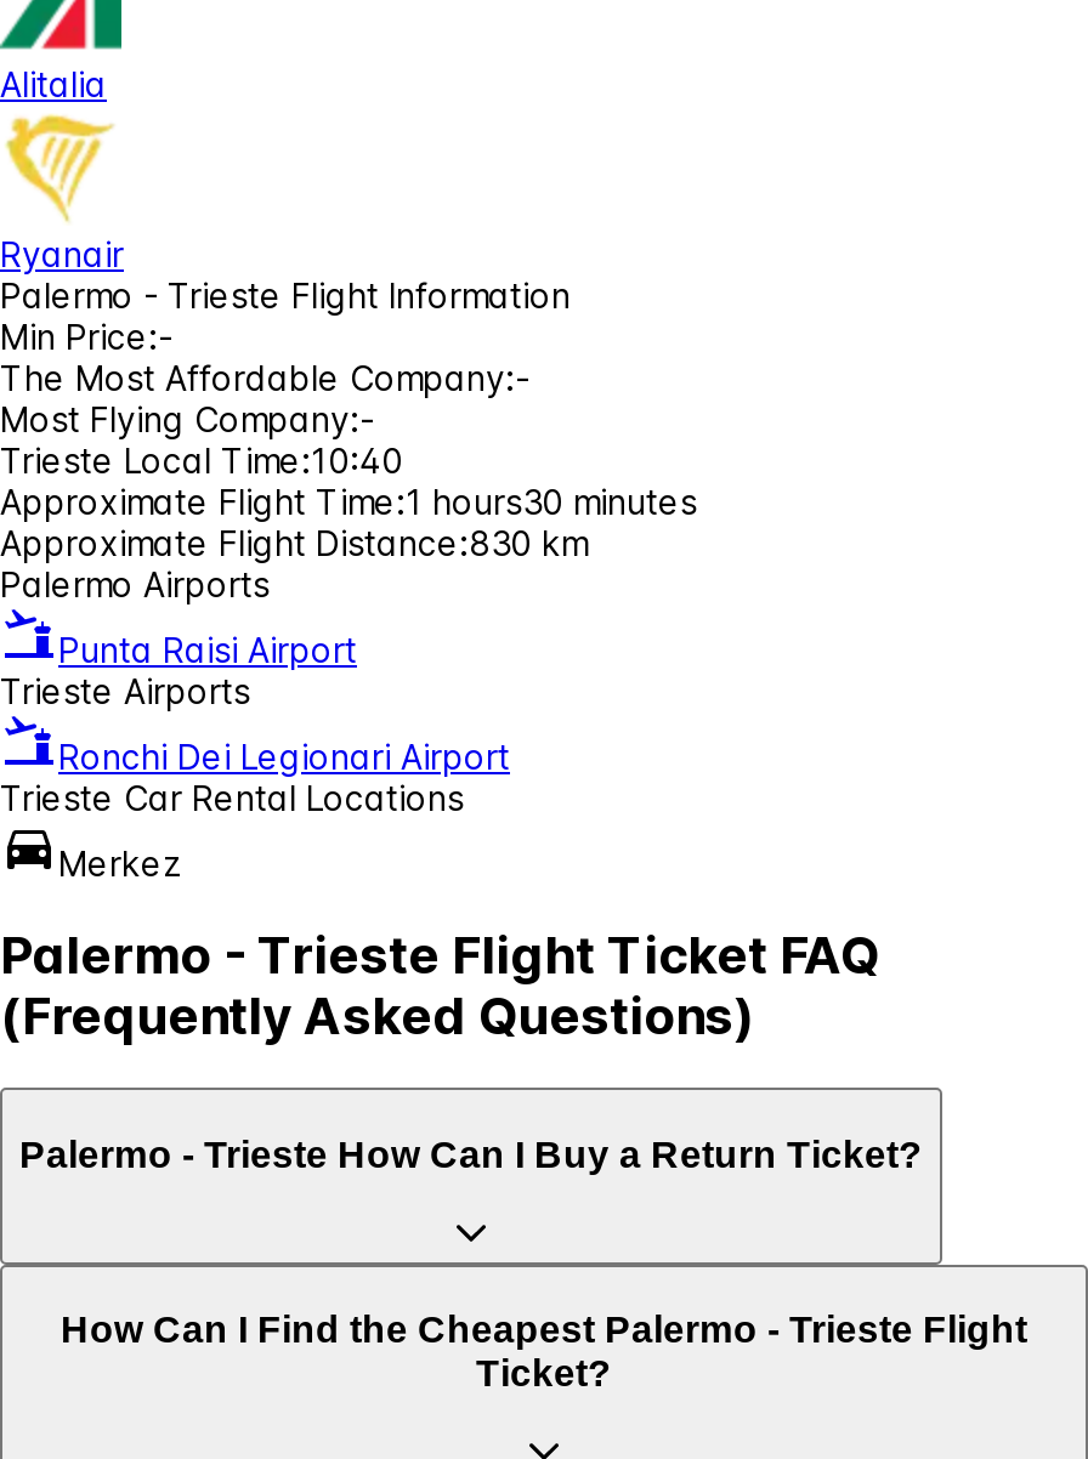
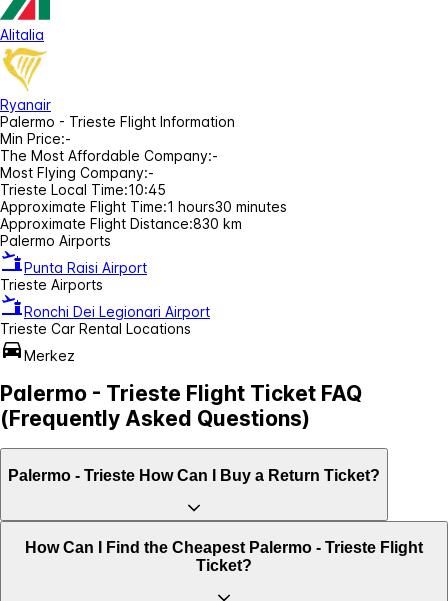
[0,438,403,480] Trieste Local Time: 10:40 -> [0,181,166,198] Trieste Local Time: 10:45

